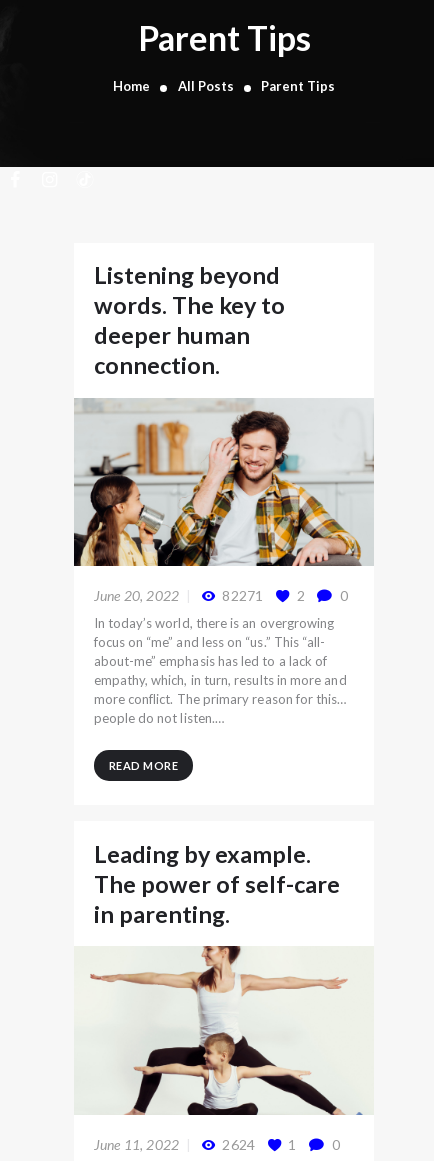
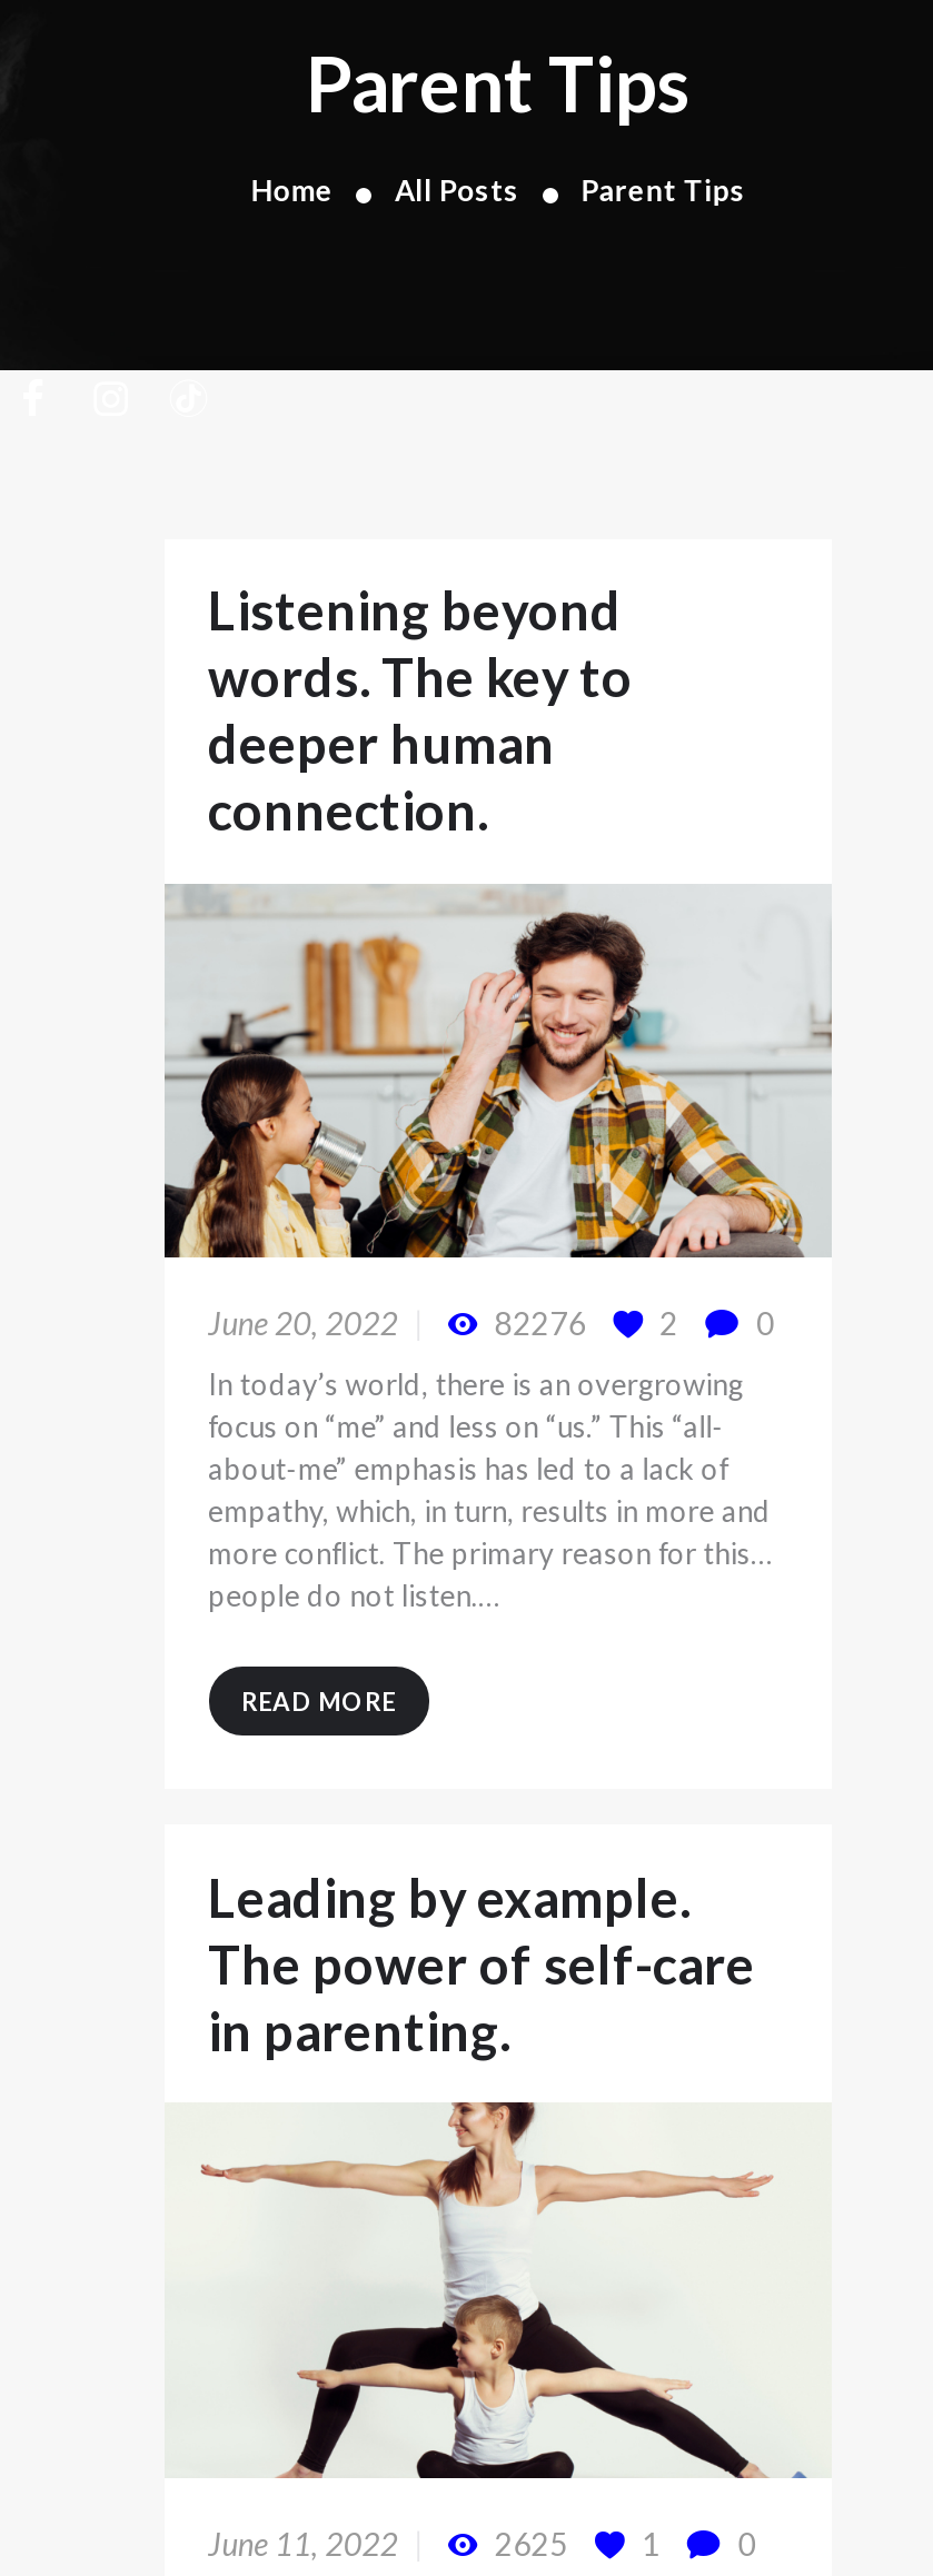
[222,587,305,604] 82271 2 -> [495,1304,678,1342] 82276 2
[222,1136,297,1153] 2624 1 -> [495,2524,660,2562] 2625 1

